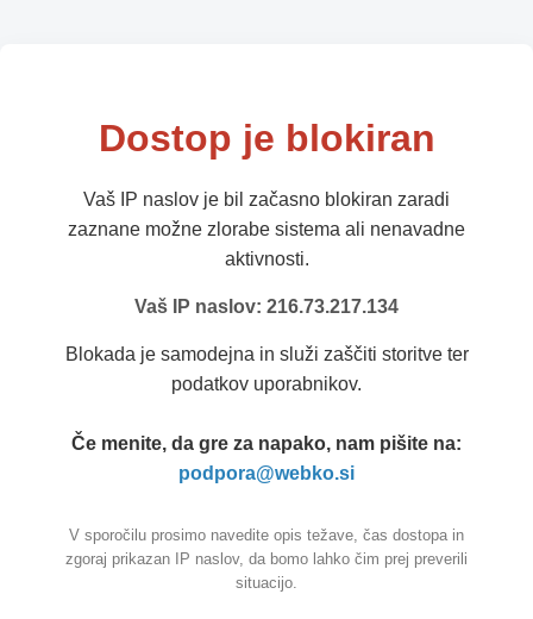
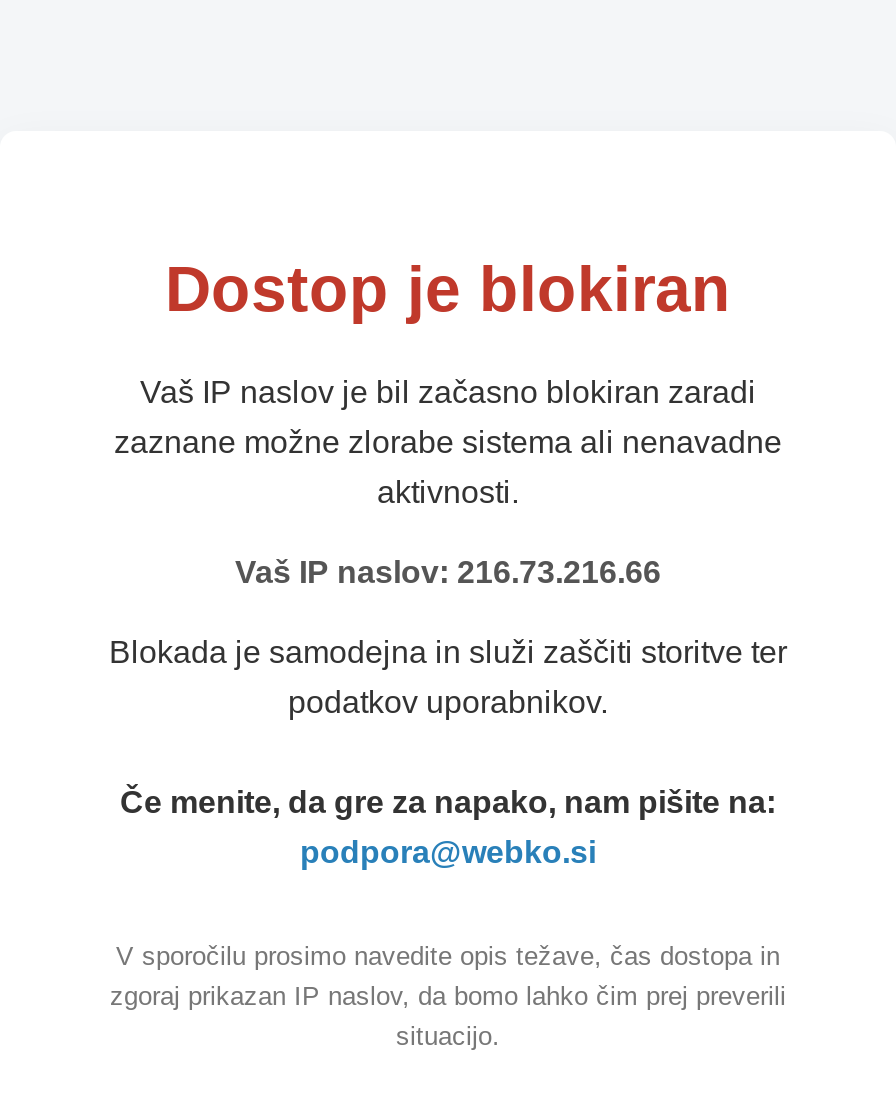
[134,296,399,317] Vaš IP naslov: 216.73.217.134 -> [235,555,661,589] Vaš IP naslov: 216.73.216.66

